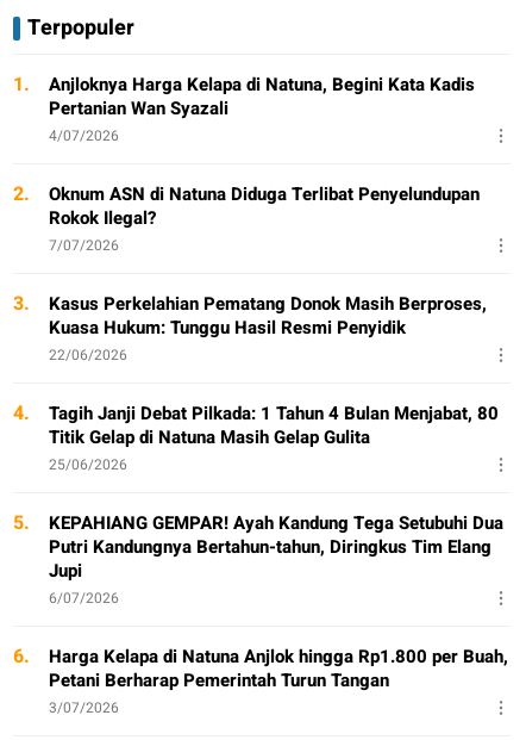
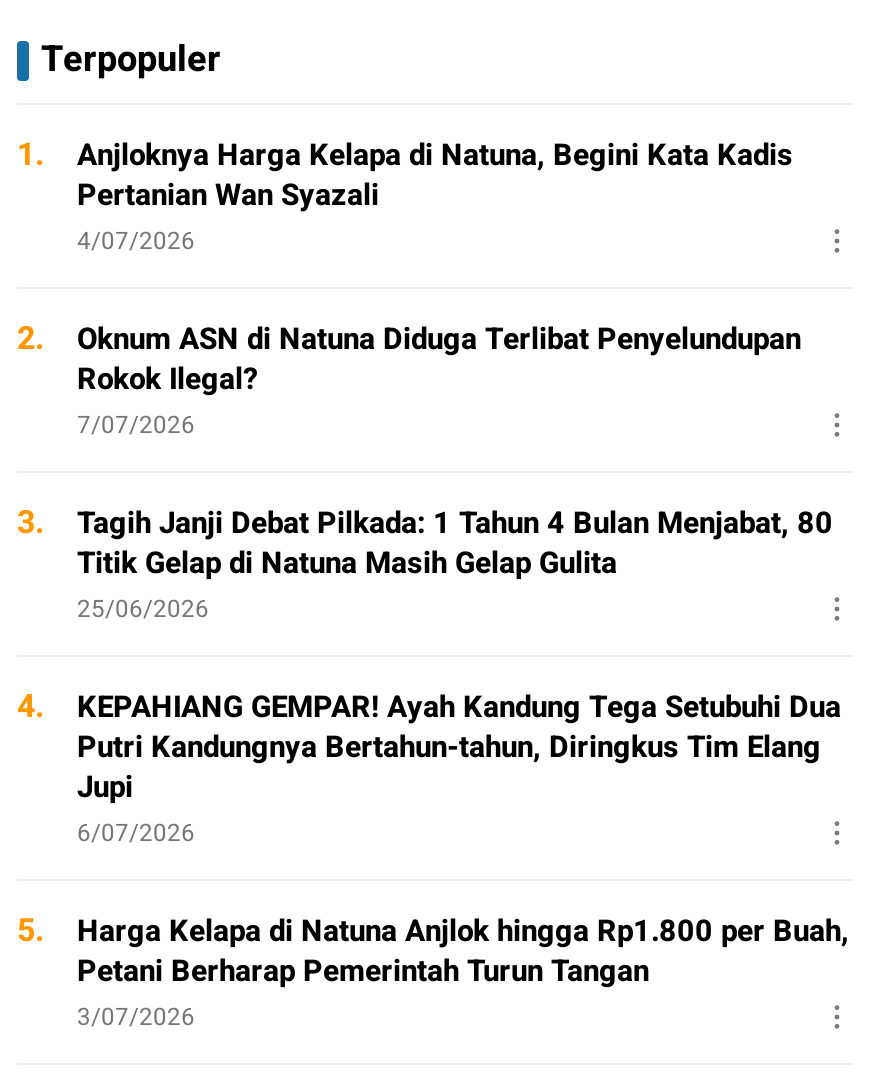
[13,291,487,428] Kasus Perkelahian Pematang Donok Masih Berproses, | Kuasa Hukum: Tunggu Hasil Resmi Penyidik | 22/06/2026 | 4. -> none
[13,509,503,537] 5. KEPAHIANG GEMPAR! Ayah Kandung Tega Setubuhi Dua -> [17,683,841,731] 4. KEPAHIANG GEMPAR! Ayah Kandung Tega Setubuhi Dua
[13,642,508,671] 6. Harga Kelapa di Natuna Anjlok hingga Rp1.800 per Buah, -> [17,907,849,955] 5. Harga Kelapa di Natuna Anjlok hingga Rp1.800 per Buah,

